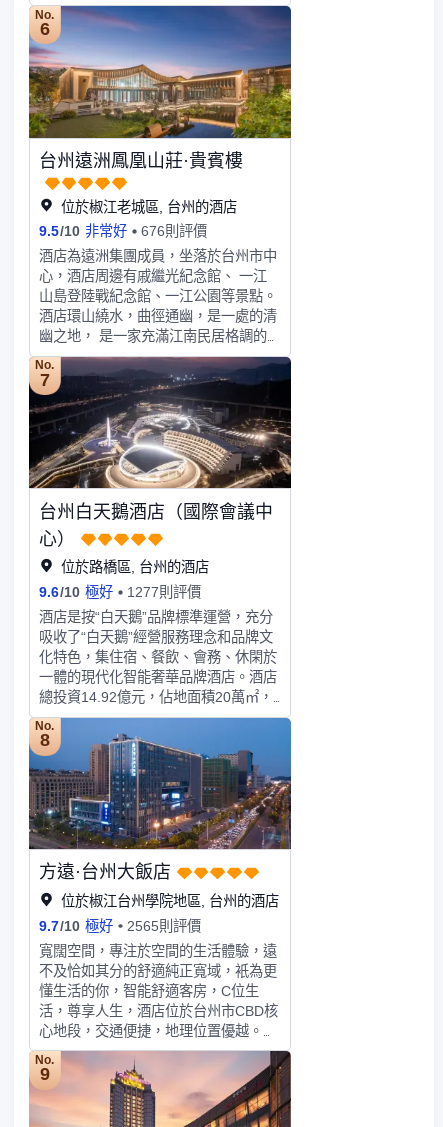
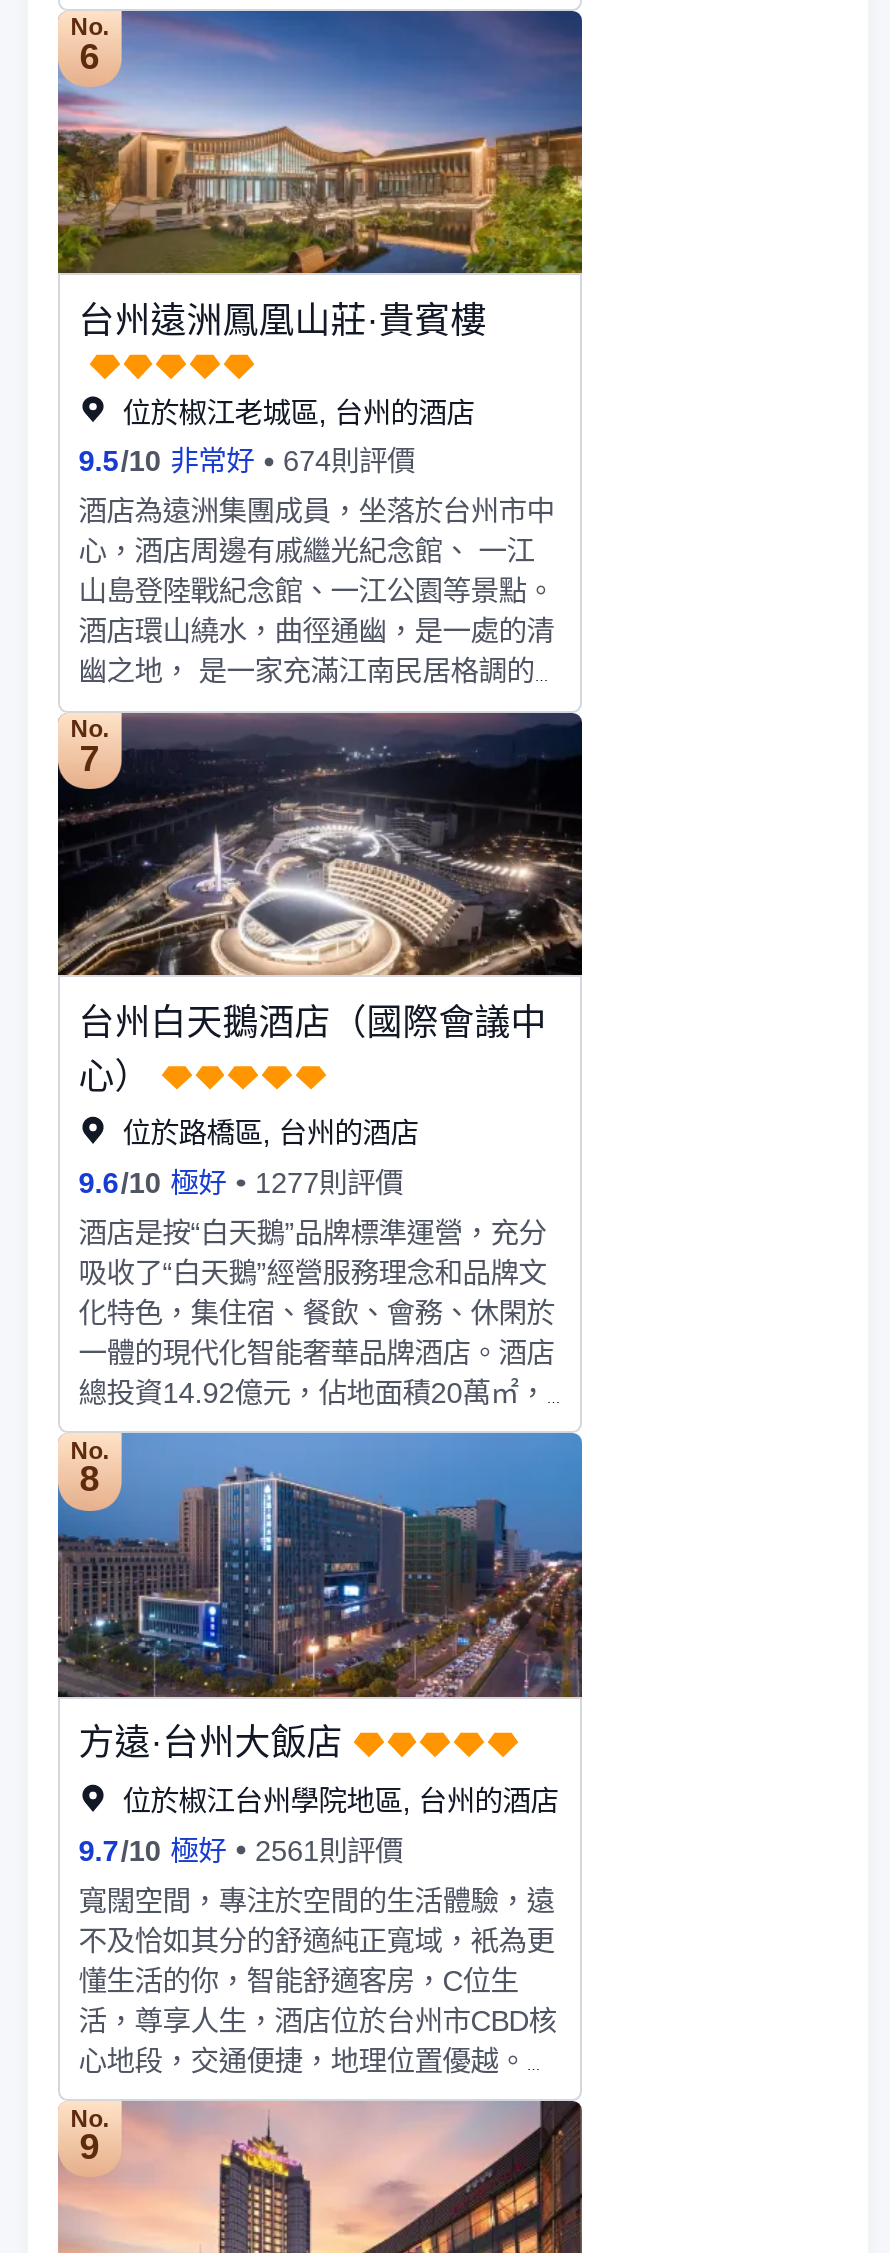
[39,223,207,239] 9.5 /10 非常好 676則評價 -> [78,446,415,478] 9.5 /10 非常好 674則評價
[39,918,201,934] 9.7 /10 極好 2565則評價 -> [78,1835,403,1867] 9.7 /10 極好 2561則評價

